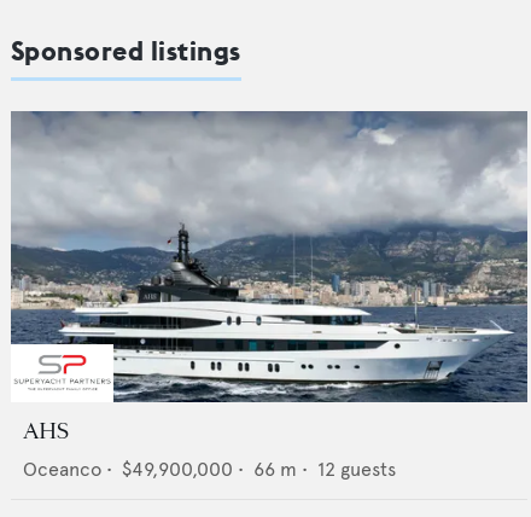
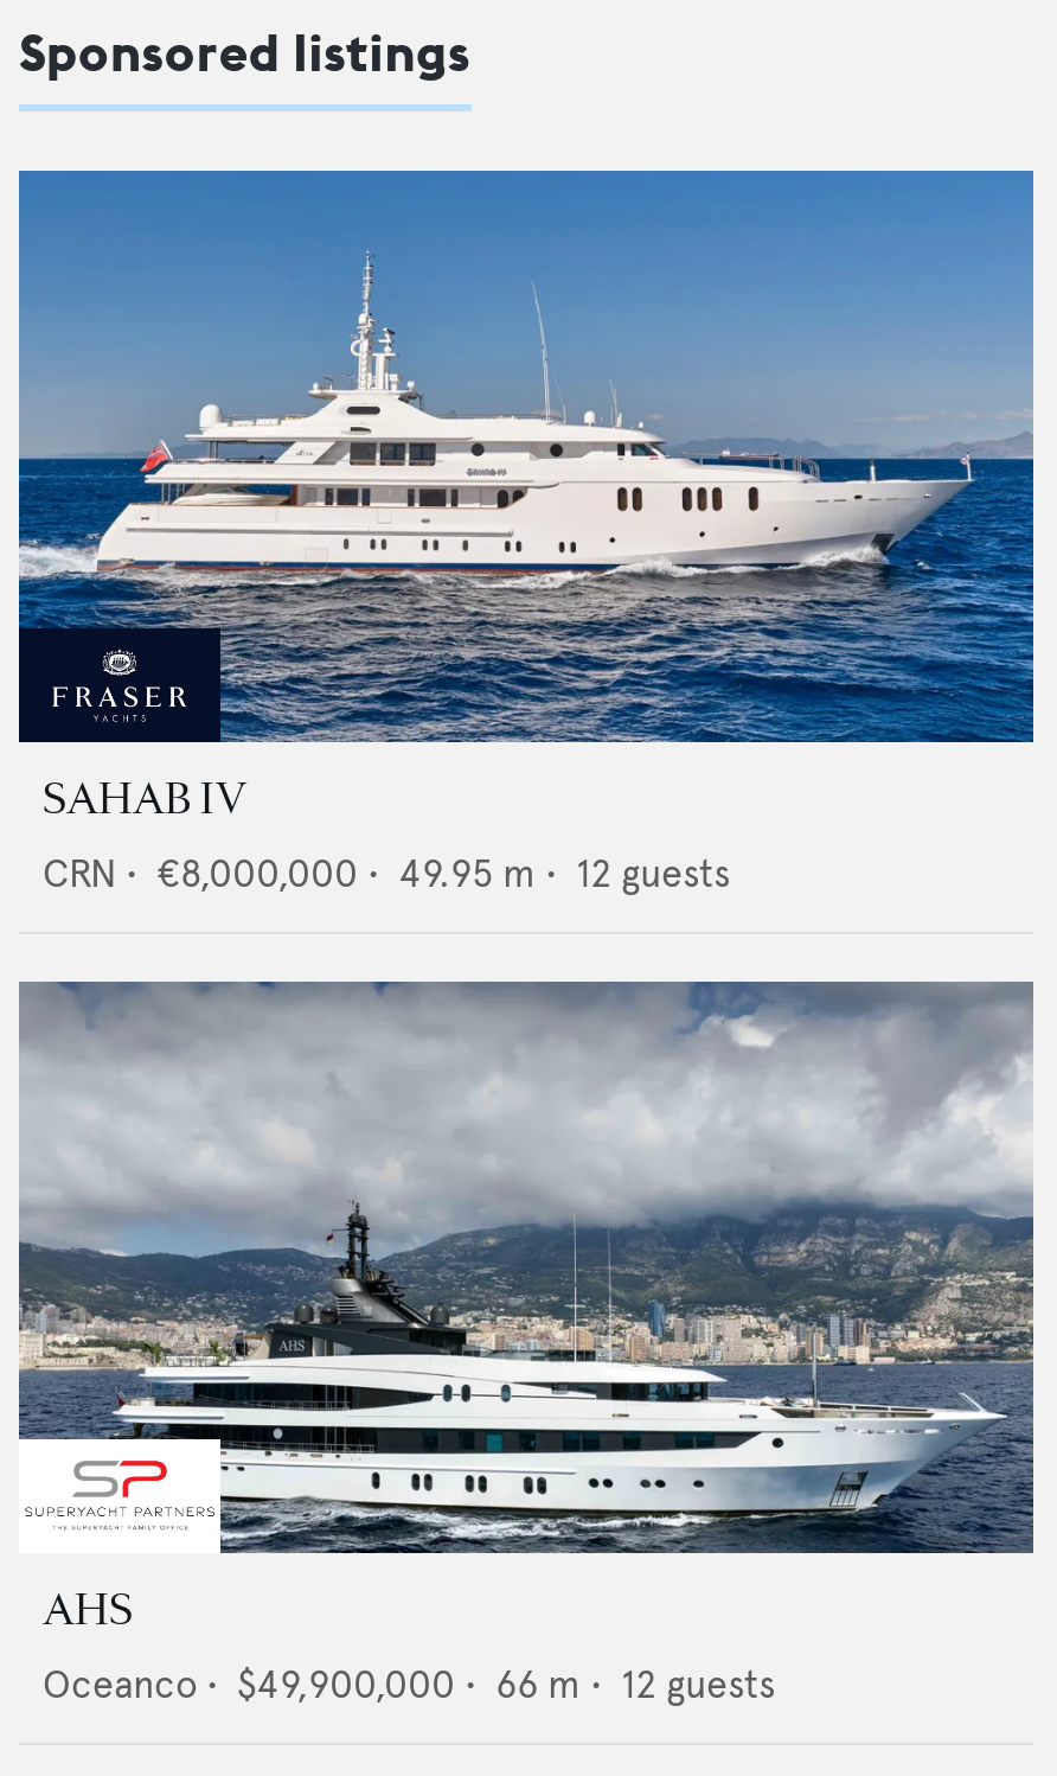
none -> [17,171,1036,896] [image] | SAHAB IV | CRN • €8,000,000 • 49.95 m • 12 guests

